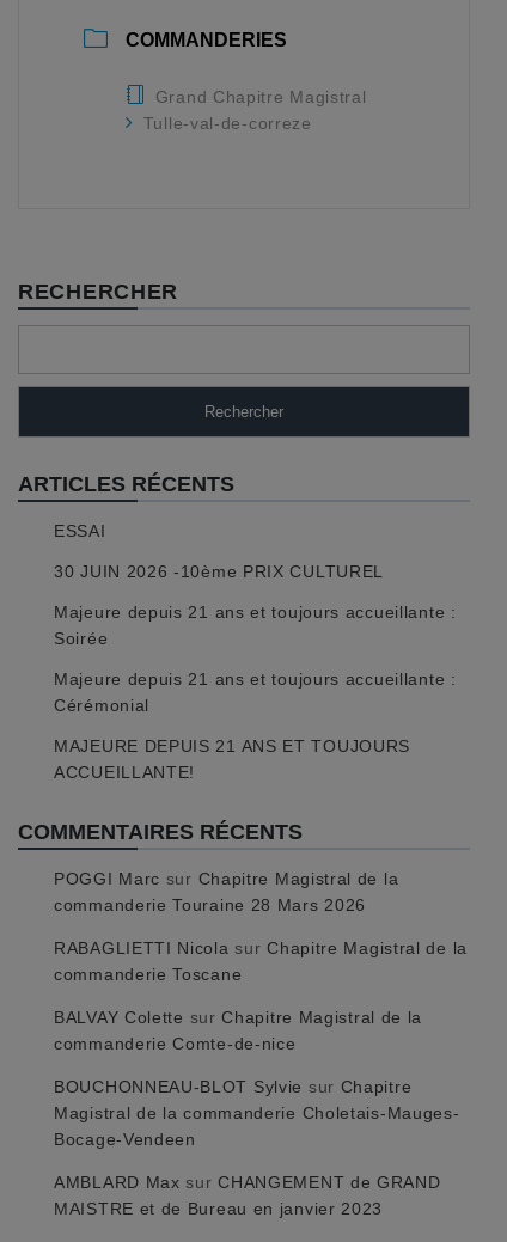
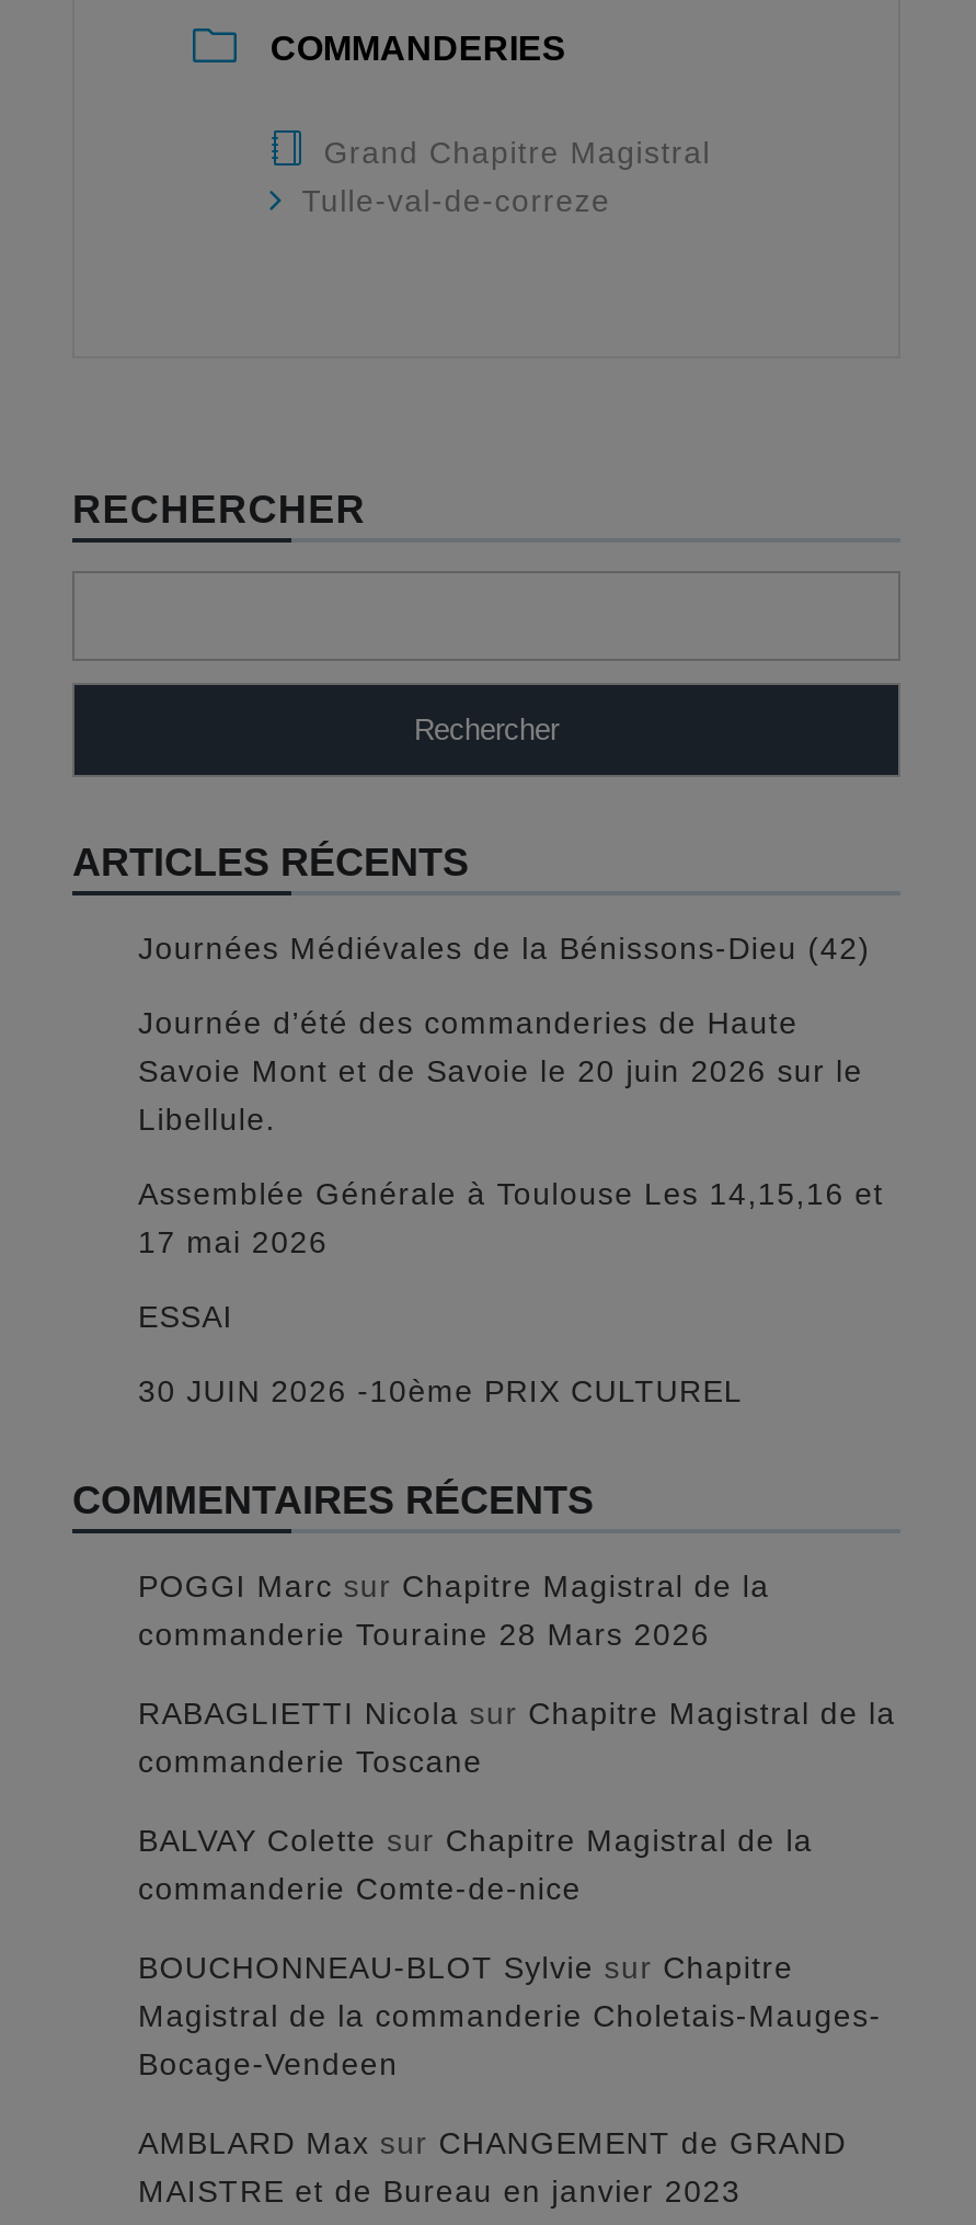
none -> [138,930,884,1258] Journées Médiévales de la Bénissons-Dieu (42) | Journée d’été des commanderies de Haute | Savoie Mont et de Savoie le 20 juin 2026 sur le | Libellule. | Assemblée Générale à Toulouse Les 14,15,16 et | 17 mai 2026
moved [54,521,384,580] -> [138,1298,743,1408]: ESSAI | 30 JUIN 2026 -10ème PRIX CULTUREL
[54,602,456,781] Majeure depuis 21 ans et toujours accueillante : | Soirée | Majeure depuis 21 ans et toujours accueillante : | Cérémonial | MAJEURE DEPUIS 21 ANS ET TOUJOURS | ACCUEILLANTE! -> none

